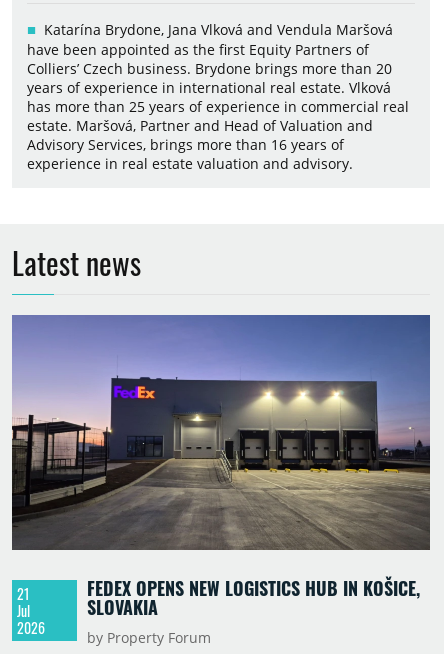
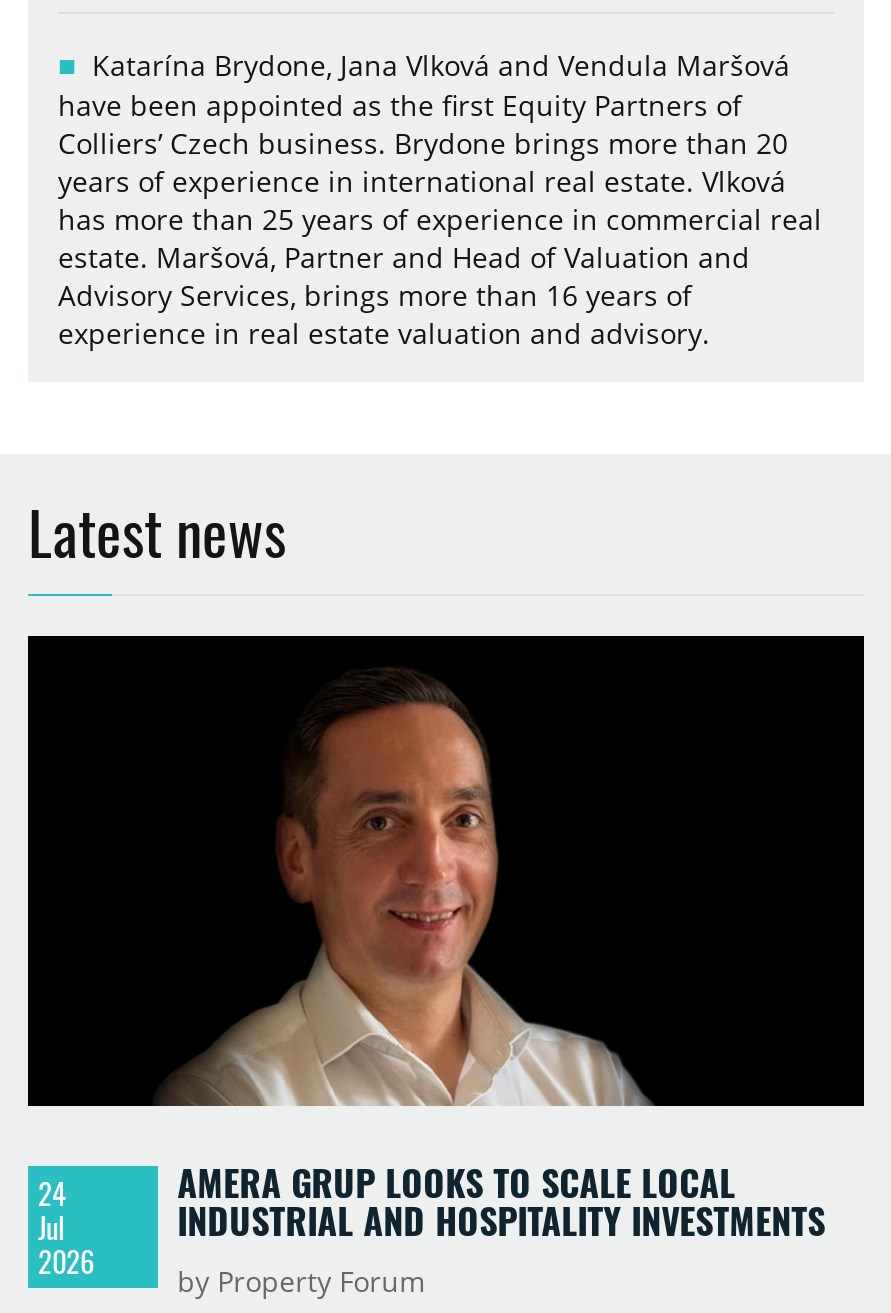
[11,314,431,620] [image] | FEDEX OPENS NEW LOGISTICS HUB IN KOŠICE, | SLOVAKIA -> [26,634,866,1246] [image] | AMERA GRUP LOOKS TO SCALE LOCAL | INDUSTRIAL AND HOSPITALITY INVESTMENTS
[17,583,30,604] 21 -> [38,1172,66,1214] 24

